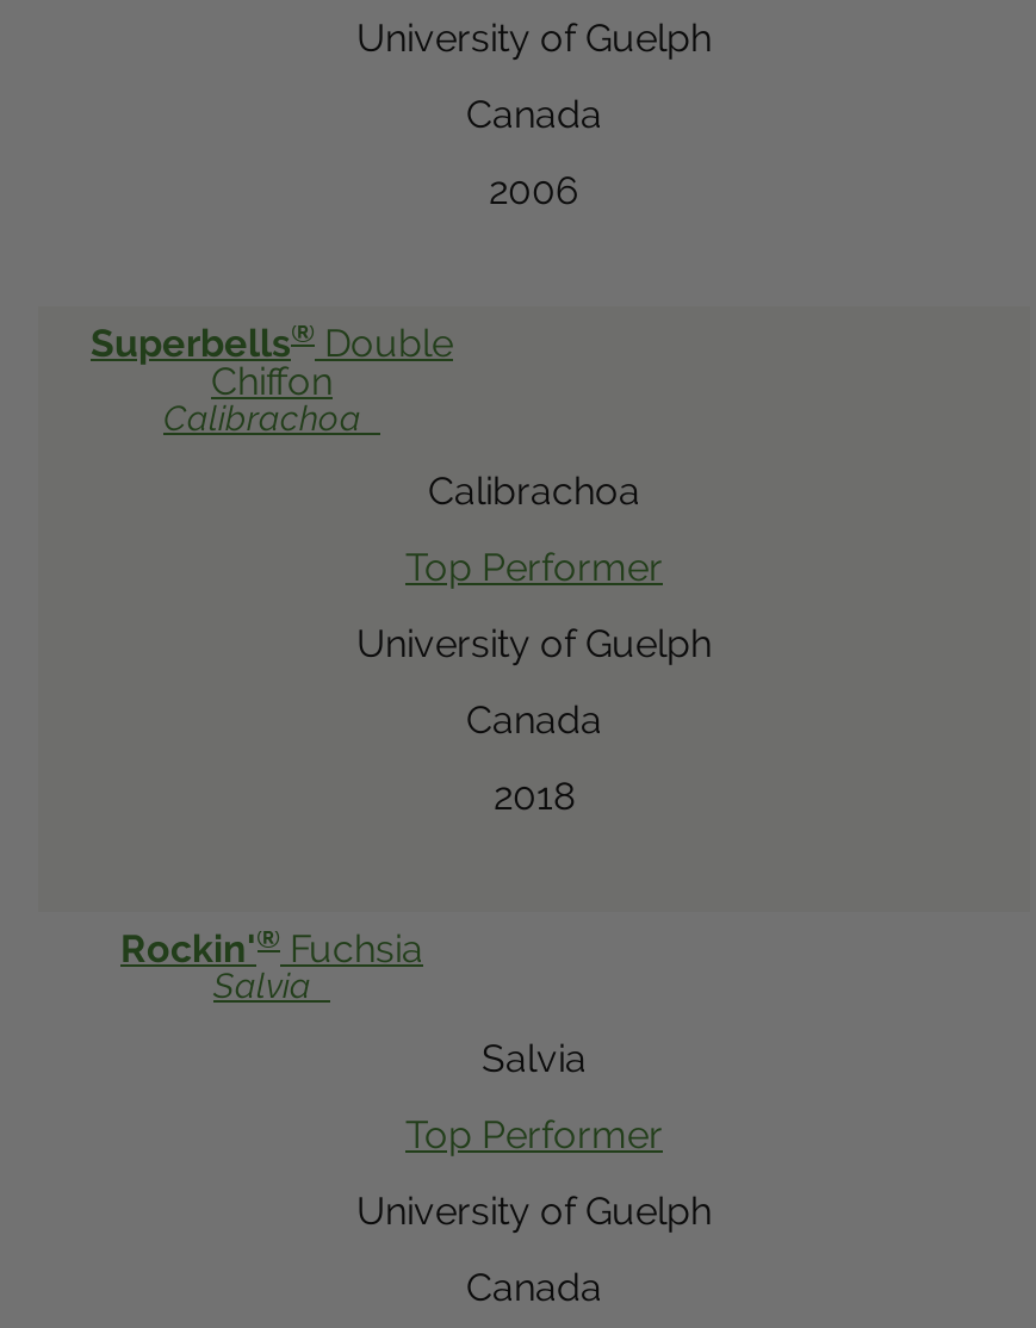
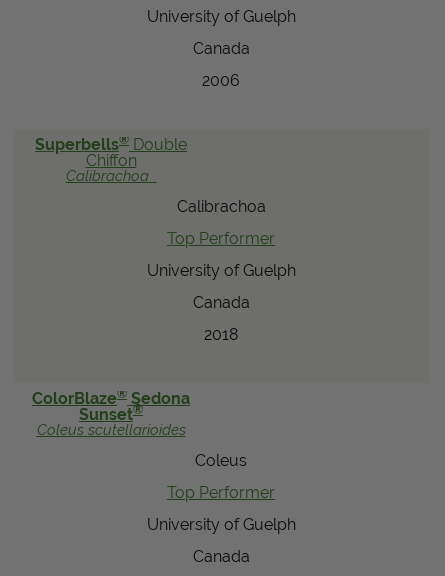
[120,922,423,1006] Rockin'® Fuchsia | Salvia -> [32,387,190,438] ColorBlaze® Sedona | Sunset® | Coleus scutellarioides
[482,1037,587,1082] Salvia -> [195,451,247,470] Coleus

